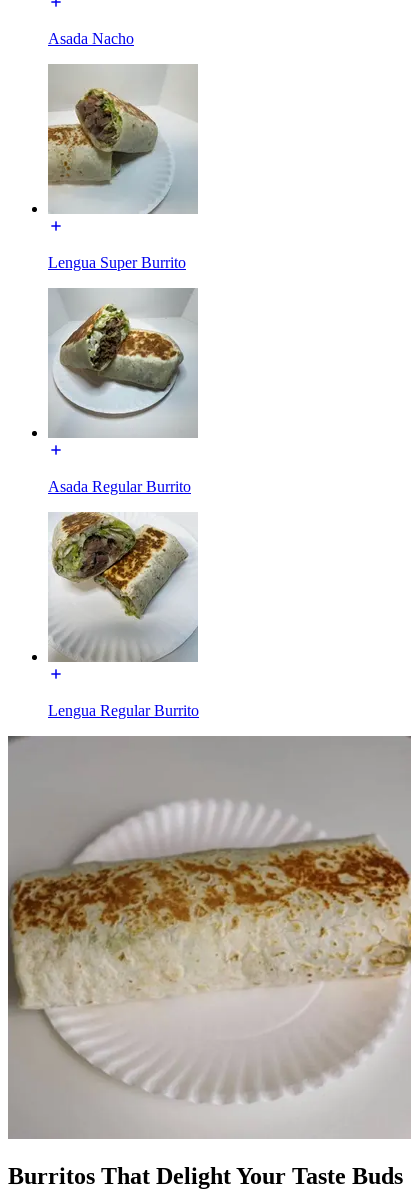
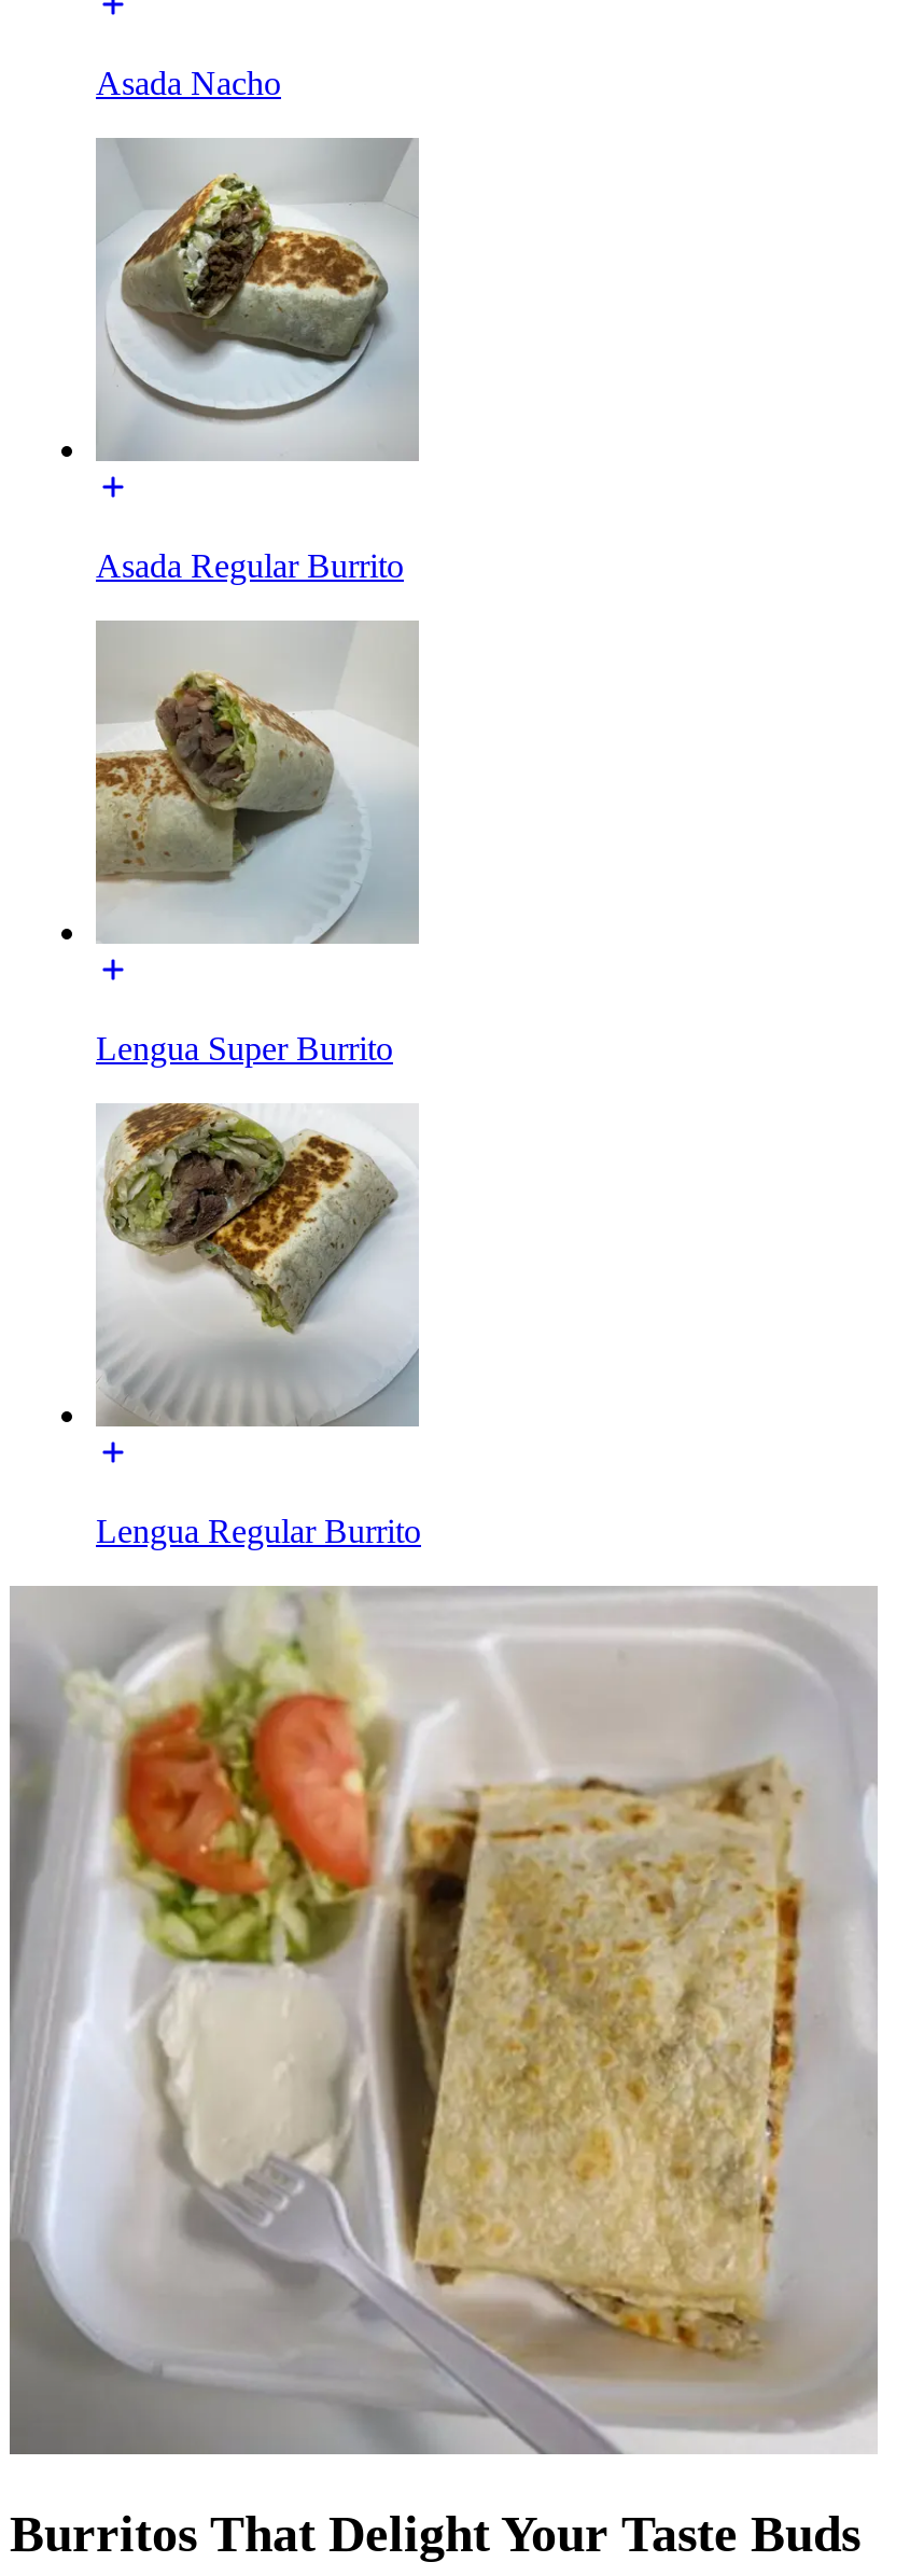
moved [46,81,198,271] -> [92,657,419,1067]: [image] | Lengua Super Burrito
moved [49,289,194,436] -> [96,140,410,459]: [image]
moved [48,478,191,495] -> [96,547,404,584]: Asada Regular Burrito
[8,736,411,1139] [image] -> [10,1586,878,2454] [image]

